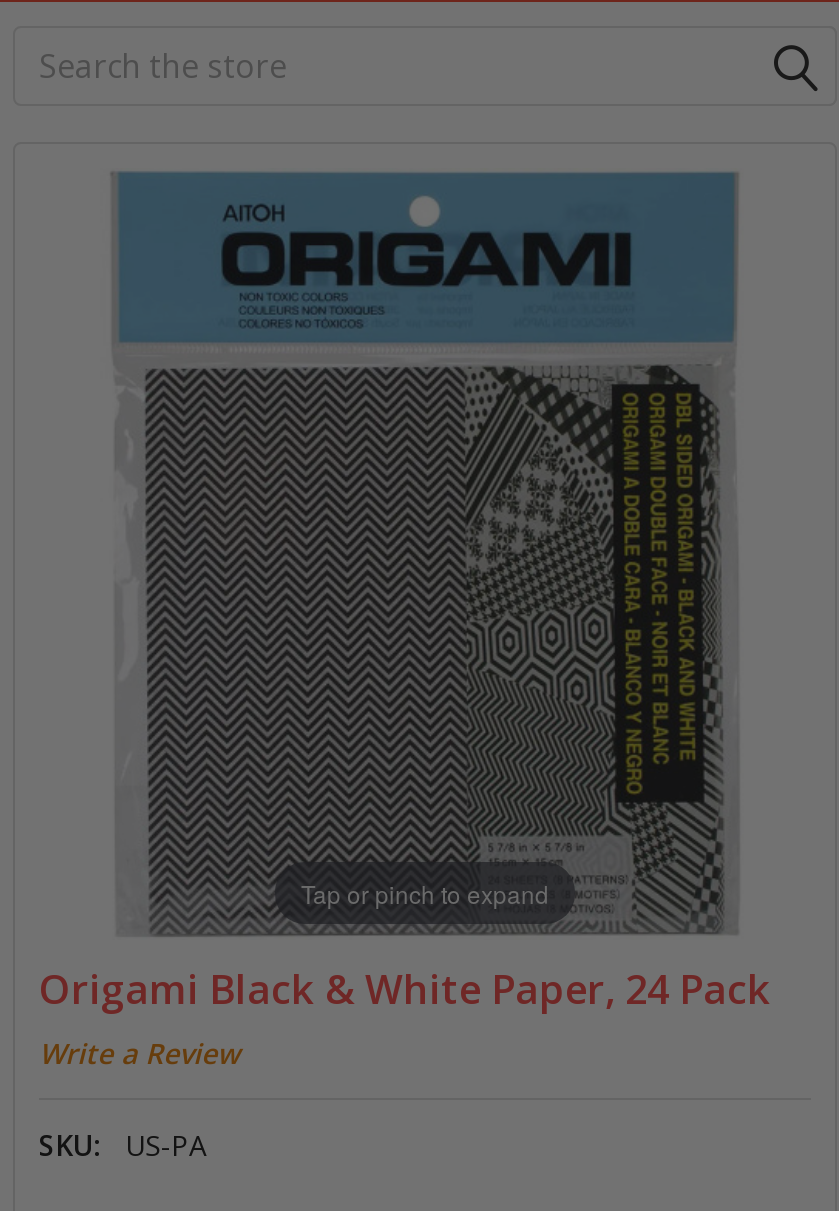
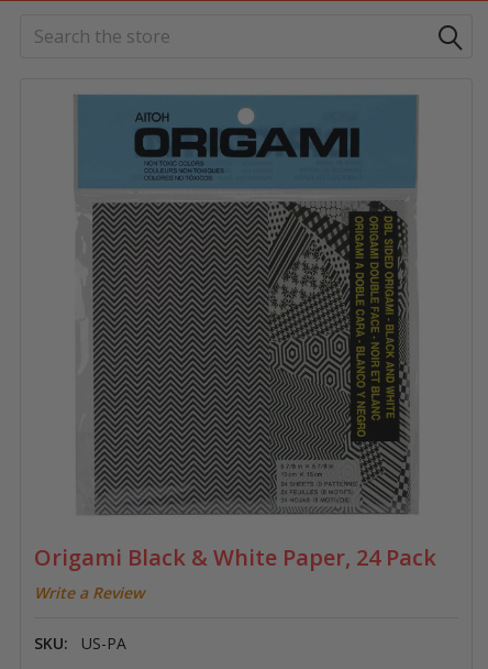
[301,875,549,909] Tap or pinch to expand -> none

